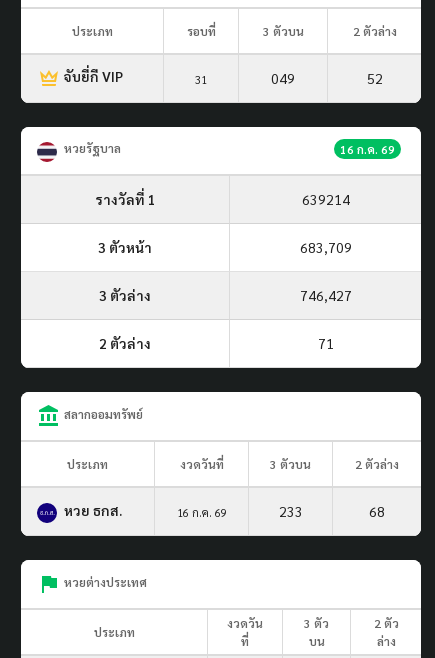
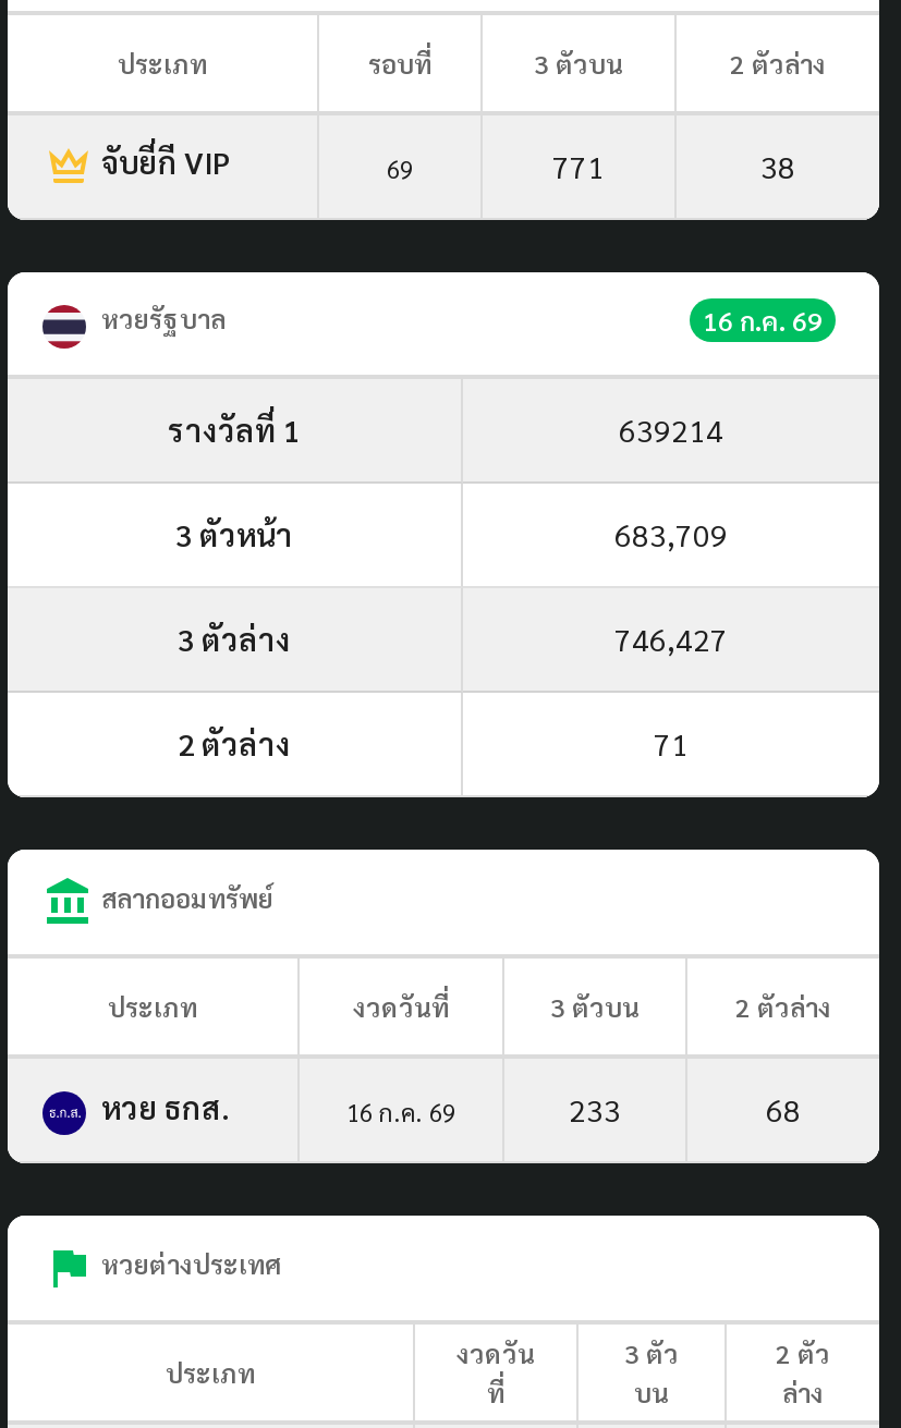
[195,72,207,87] 31 -> [387,152,413,185] 69
[271,69,295,87] 049 -> [552,146,605,185] 771
[366,69,382,87] 52 -> [760,146,795,185] 38

